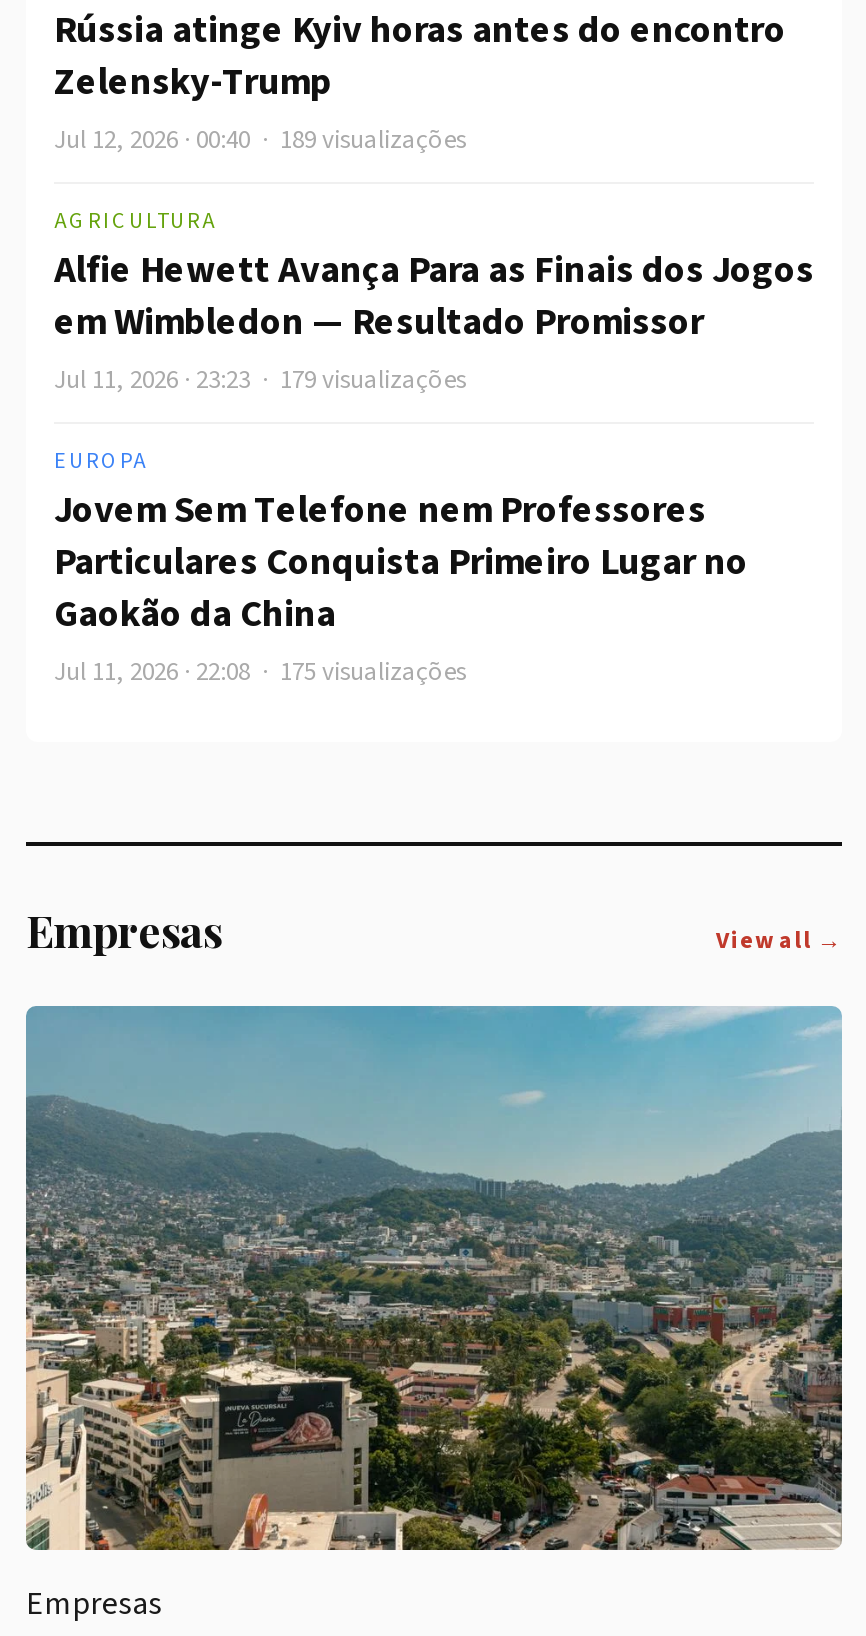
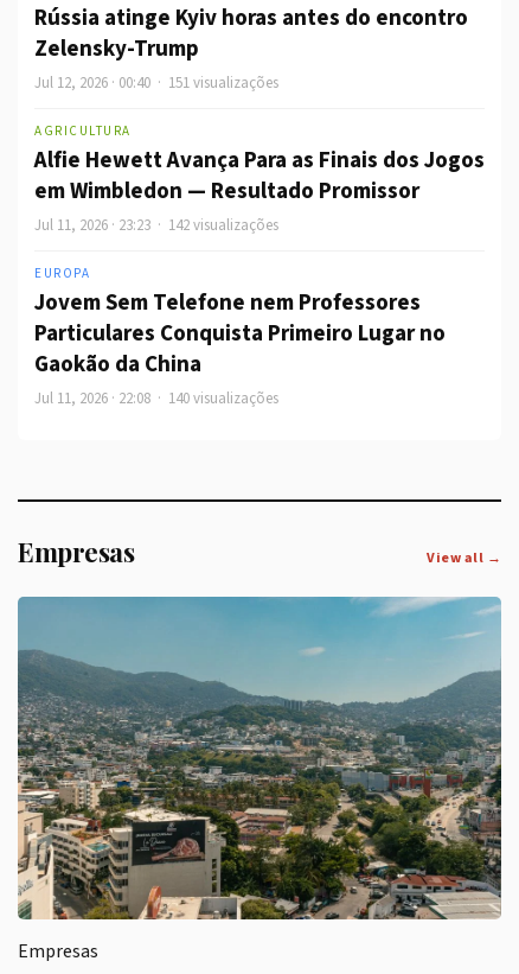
[54,122,466,158] Jul 12, 2026 · 00:40 · 189 visualizações -> [34,72,278,94] Jul 12, 2026 · 00:40 · 151 visualizações
[54,362,466,398] Jul 11, 2026 · 23:23 · 179 visualizações -> [34,215,278,236] Jul 11, 2026 · 23:23 · 142 visualizações
[54,654,466,690] Jul 11, 2026 · 22:08 · 175 visualizações -> [34,388,278,409] Jul 11, 2026 · 22:08 · 140 visualizações

